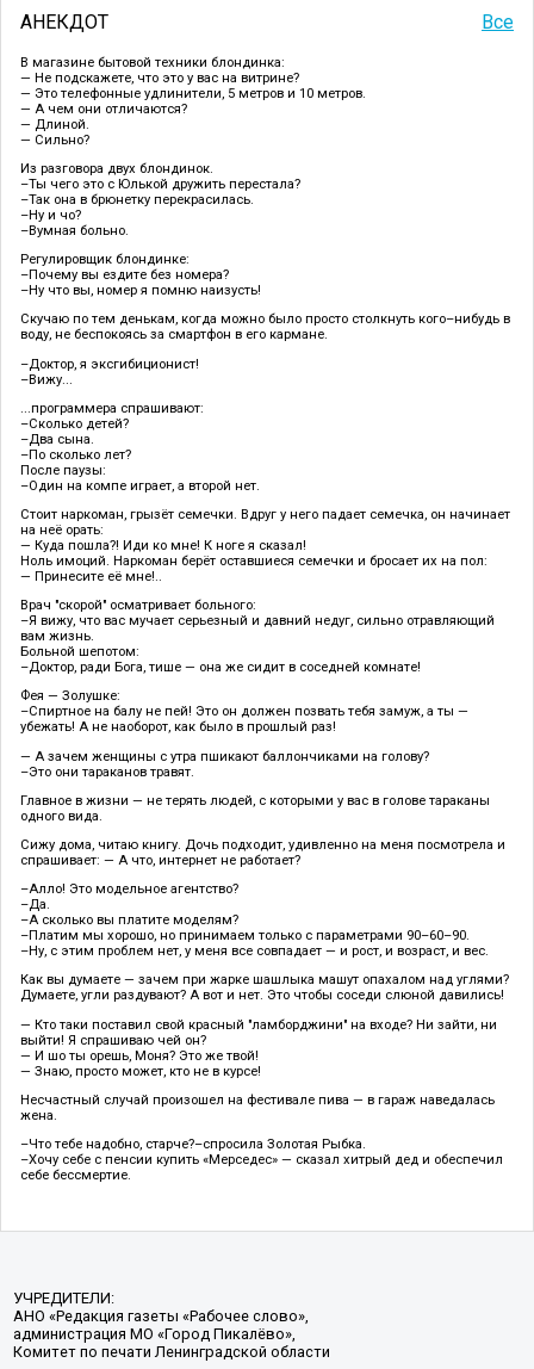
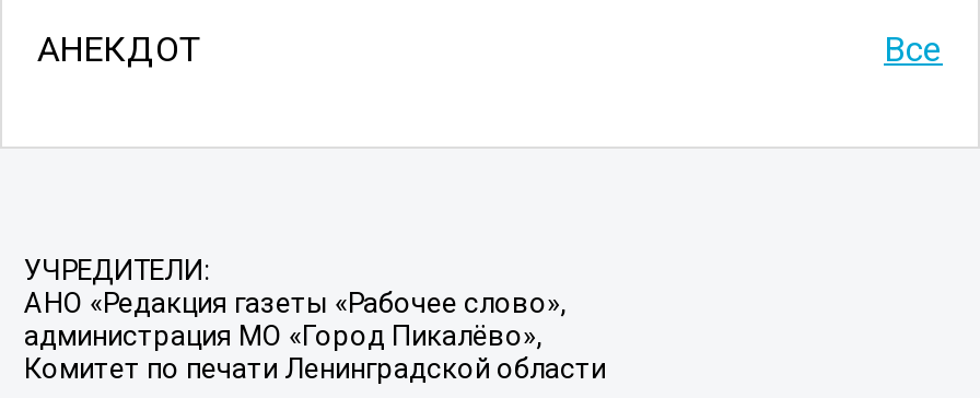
[20,55,510,1183] В магазине бытовой техники блондинка: | — Не подскажете, что это у вас на витрине? | — Это телефонные удлинители, 5 метров и 10 метров. | — А чем они отличаются? | — Длиной. | — Сильно? | Из разговора двух блондинок. | –Ты чего это с Юлькой дружить перестала? | –Так она в брюнетку перекрасилась. | –Ну и чо? | –Вумная больно. | Регулировщик блондинке: | –Почему вы ездите без номера? | –Ну что вы, номер я помню наизусть! | Скучаю по тем денькам, когда можно было просто столкнуть кого–нибудь в | воду, не беспокоясь за смартфон в его кармане. | –Доктор, я эксгибиционист! | –Вижу... | ...программера спрашивают: | –Сколько детей? | –Два сына. | –По сколько лет? | После паузы: | –Один на компе играет, а второй нет. | Стоит наркоман, грызёт семечки. Вдруг у него падает семечка, он начинает | на неё орать: | — Куда пошла?! Иди ко мне! К ноге я сказал! | Ноль имоций. Наркоман берёт оставшиеся семечки и бросает их на пол: | — Принесите её мне!.. | Врач "скорой" осматривает больного: | –Я вижу, что вас мучает серьезный и давний недуг, сильно отравляющий | вам жизнь. | Больной шепотом: | –Доктор, ради Бога, тише — она же сидит в соседней комнате! | Фея — Золушке: | –Спиртное на балу не пей! Это он должен позвать тебя замуж, а ты — | убежать! А не наоборот, как было в прошлый раз! | — А зачем женщины с утра пшикают баллончиками на голову? | –Это они тараканов травят. | Главное в жизни — не терять людей, с которыми у вас в голове тараканы | одного вида. | Сижу дома, читаю книгу. Дочь подходит, удивленно на меня посмотрела и | спрашивает: — А что, интернет не работает? | –Алло! Это модельное агентство? | –Да. | –А сколько вы платите моделям? | –Платим мы хорошо, но принимаем только с параметрами 90–60–90. | –Ну, с этим проблем нет, у меня все совпадает — и рост, и возраст, и вес. | Как вы думаете — зачем при жарке шашлыка машут опахалом над углями? | Думаете, угли раздувают? А вот и нет. Это чтобы соседи слюной давились! | — Кто таки поставил свой красный "ламборджини" на входе? Ни зайти, ни | выйти! Я спрашиваю чей он? | — И шо ты орешь, Моня? Это же твой! | — Знаю, просто может, кто не в курсе! | Несчастный случай произошел на фестивале пива — в гараж наведалась | жена. | –Что тебе надобно, старче?–спросила Золотая Рыбка. | –Хочу себе с пенсии купить «Мерседес» — сказал хитрый дед и обеспечил | себе бессмертие. -> none

